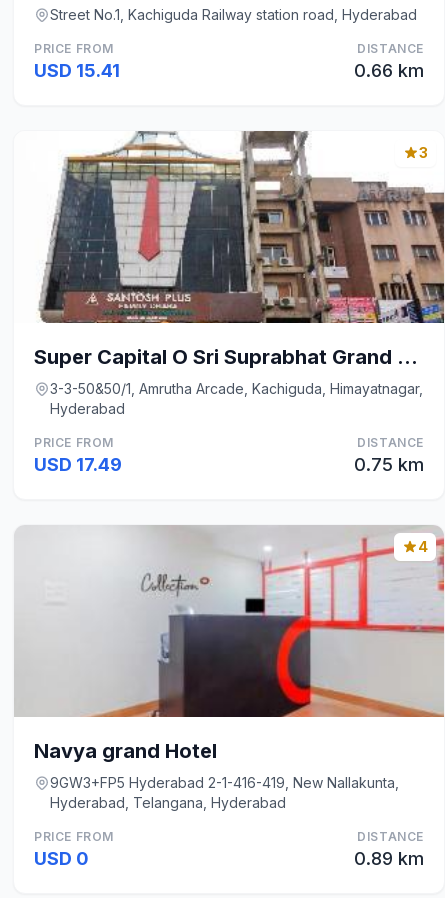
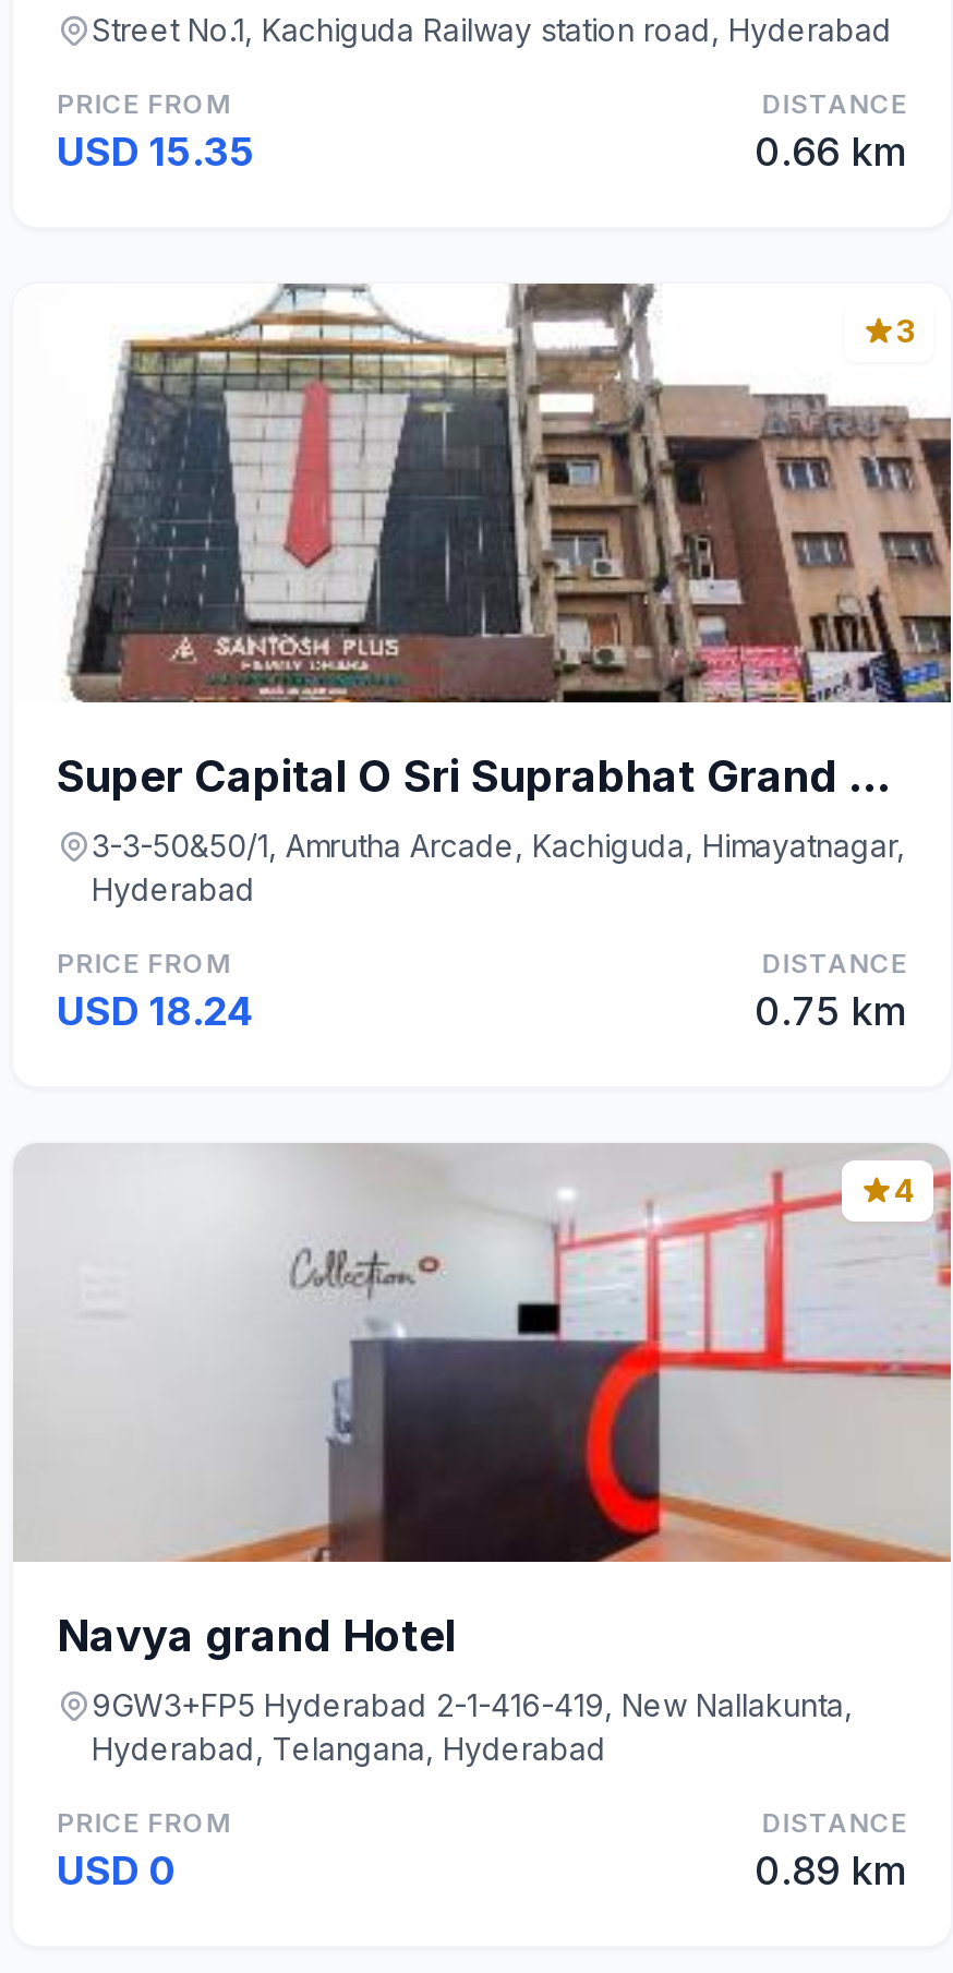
[34,60,120,81] USD 15.41 -> [57,129,255,175] USD 15.35
[34,454,122,475] USD 17.49 -> [57,988,253,1034] USD 18.24

